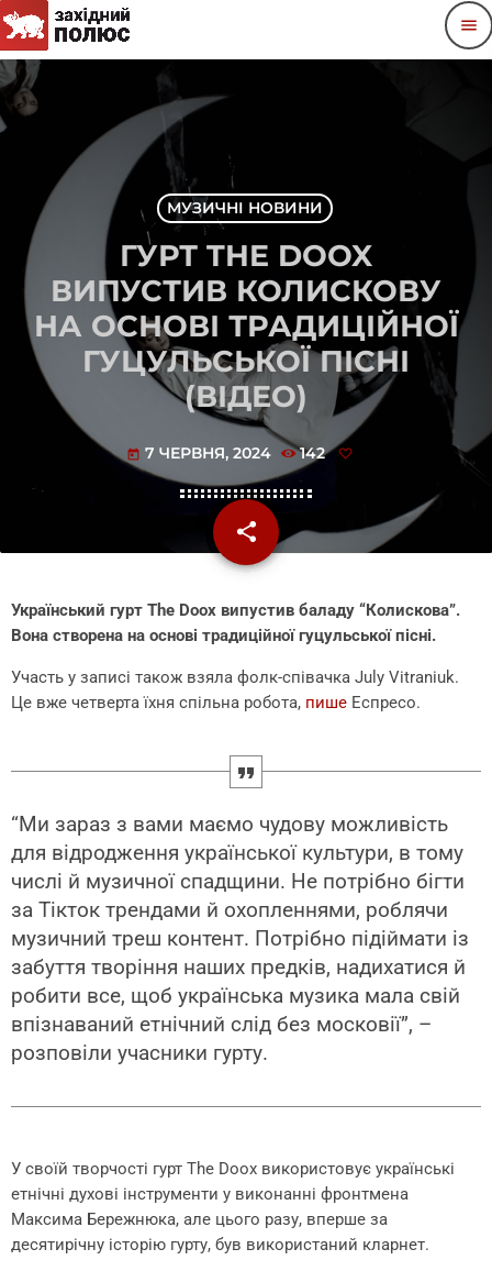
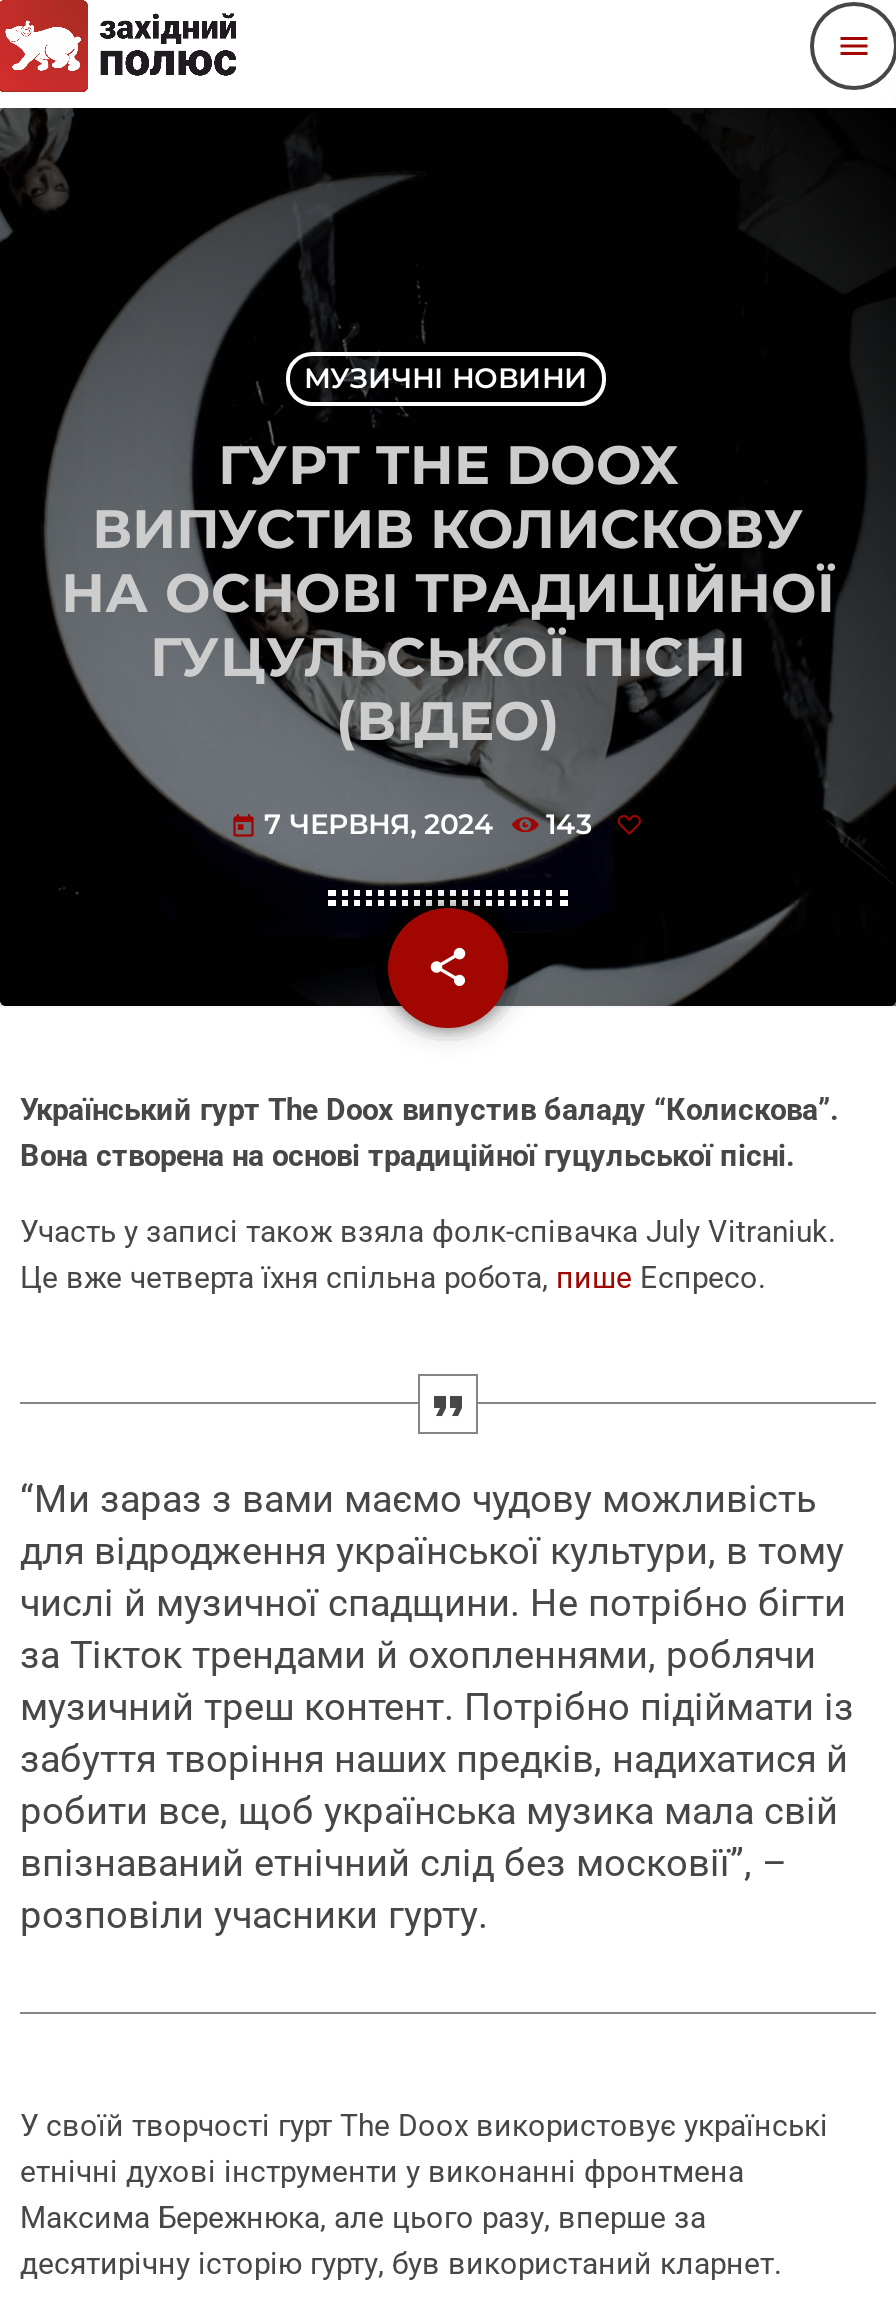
[300,443,329,463] 142 -> [546,806,600,842] 143

